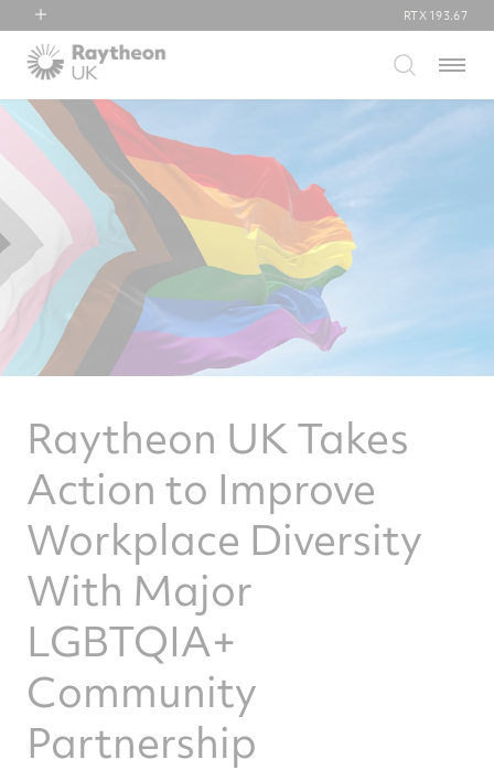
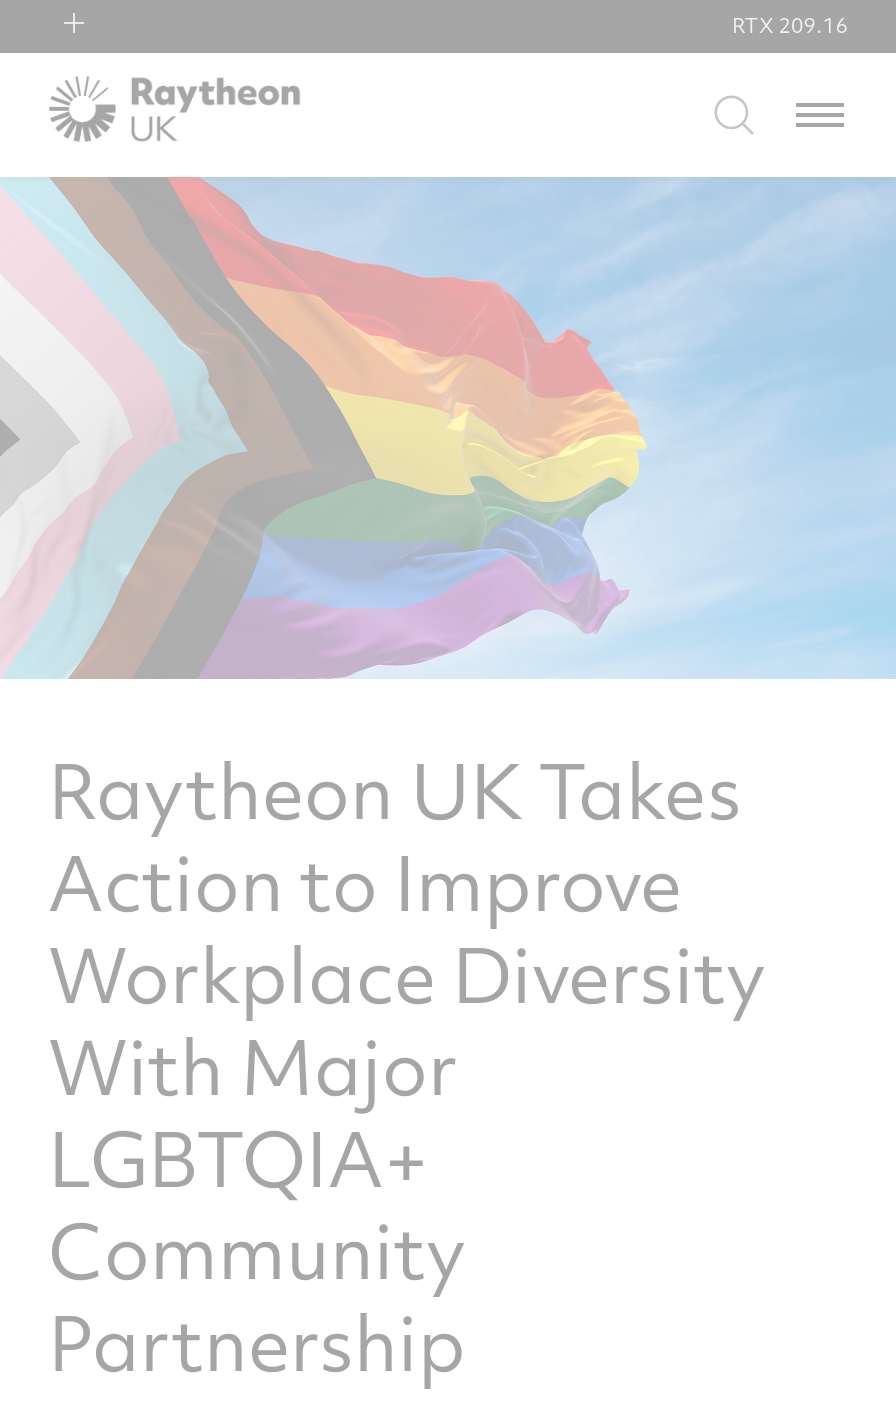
[404,8,468,23] RTX 193.67 -> [732,11,848,39] RTX 209.16

